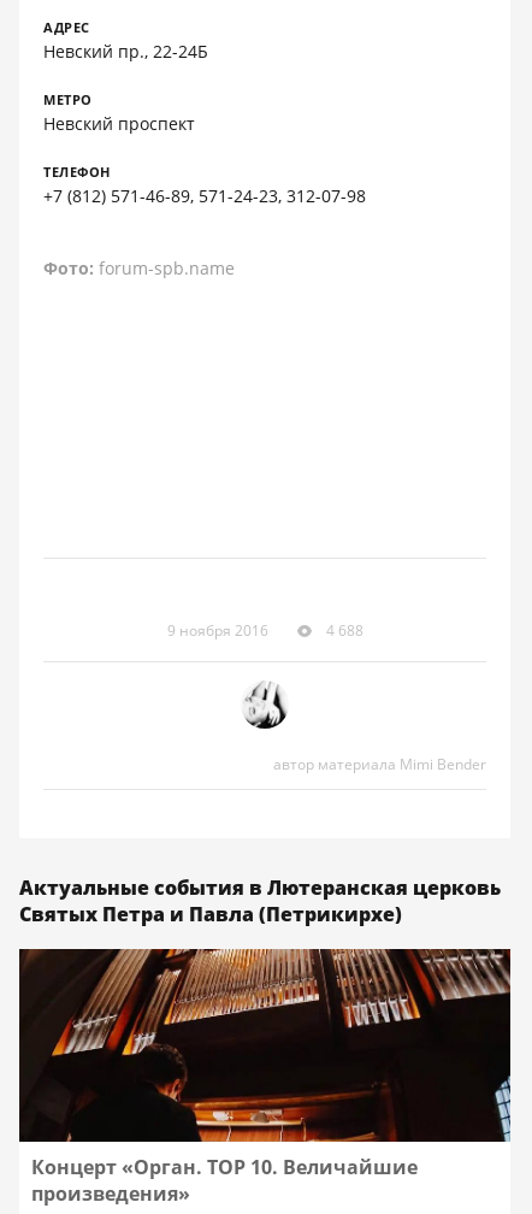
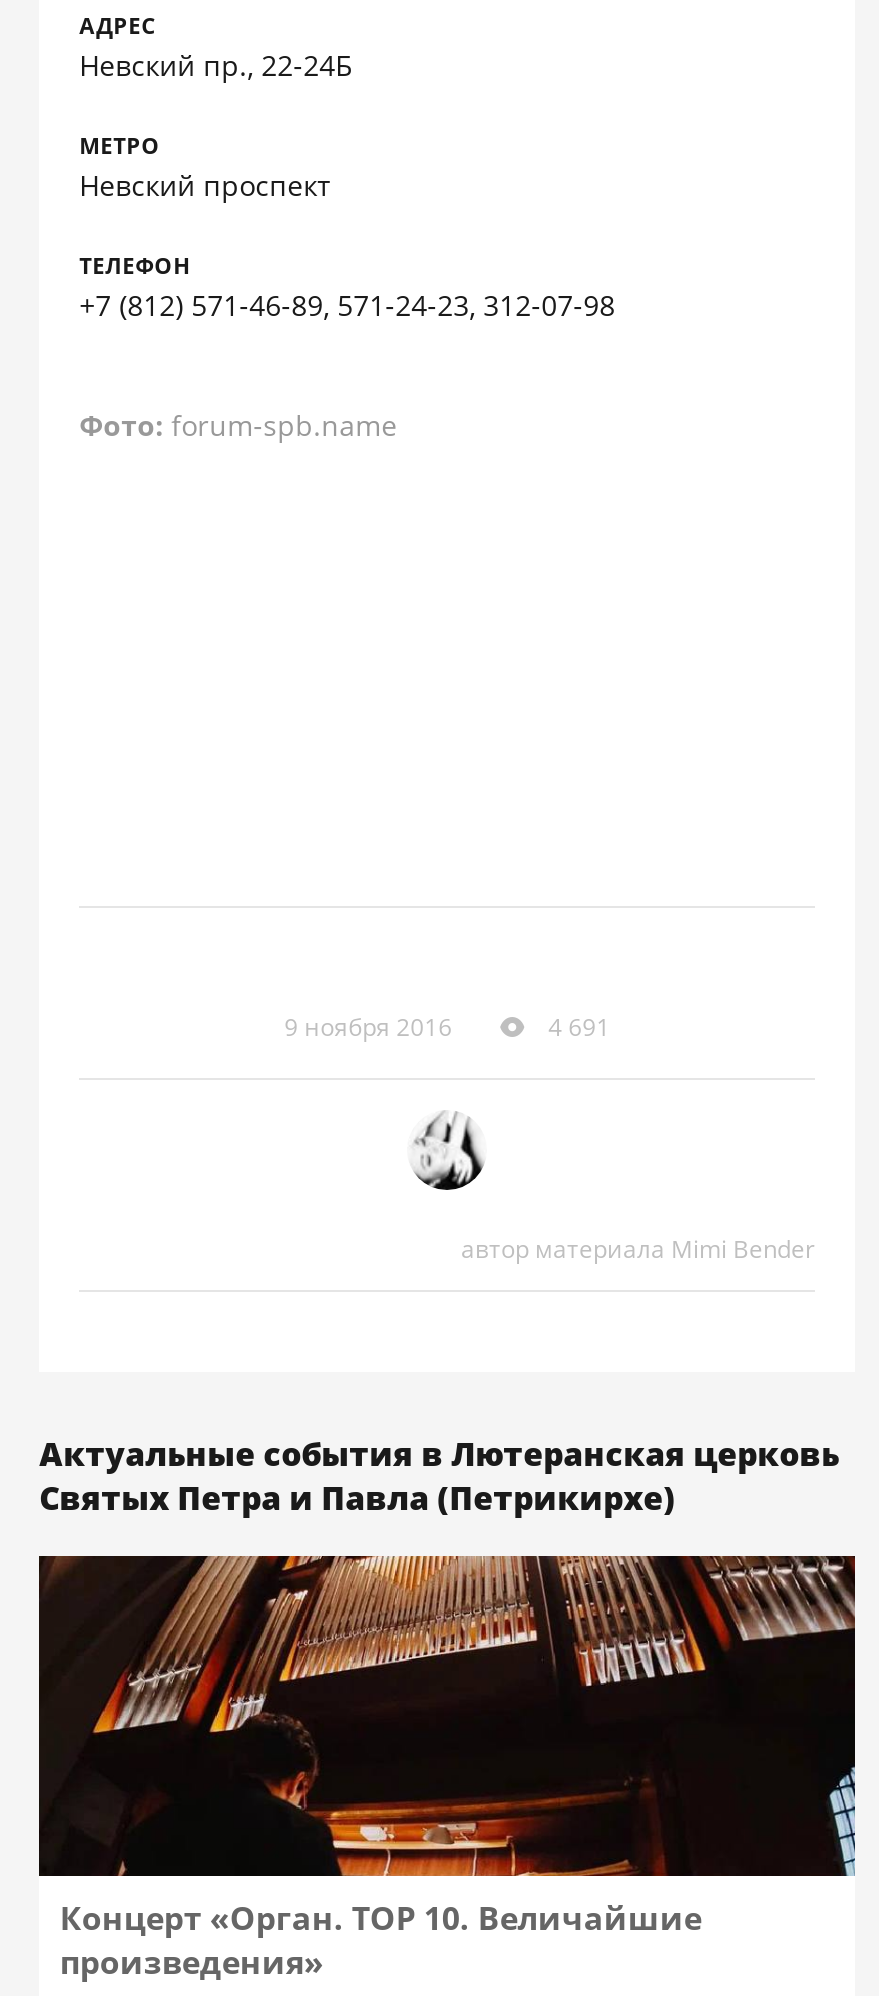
[311,620,363,641] 4 688 -> [524,1010,610,1044] 4 691

